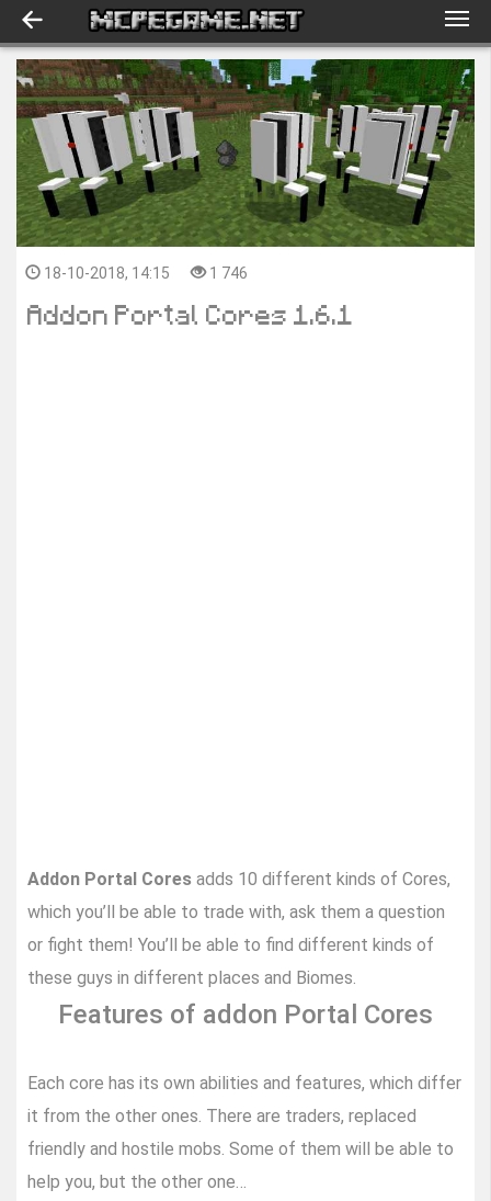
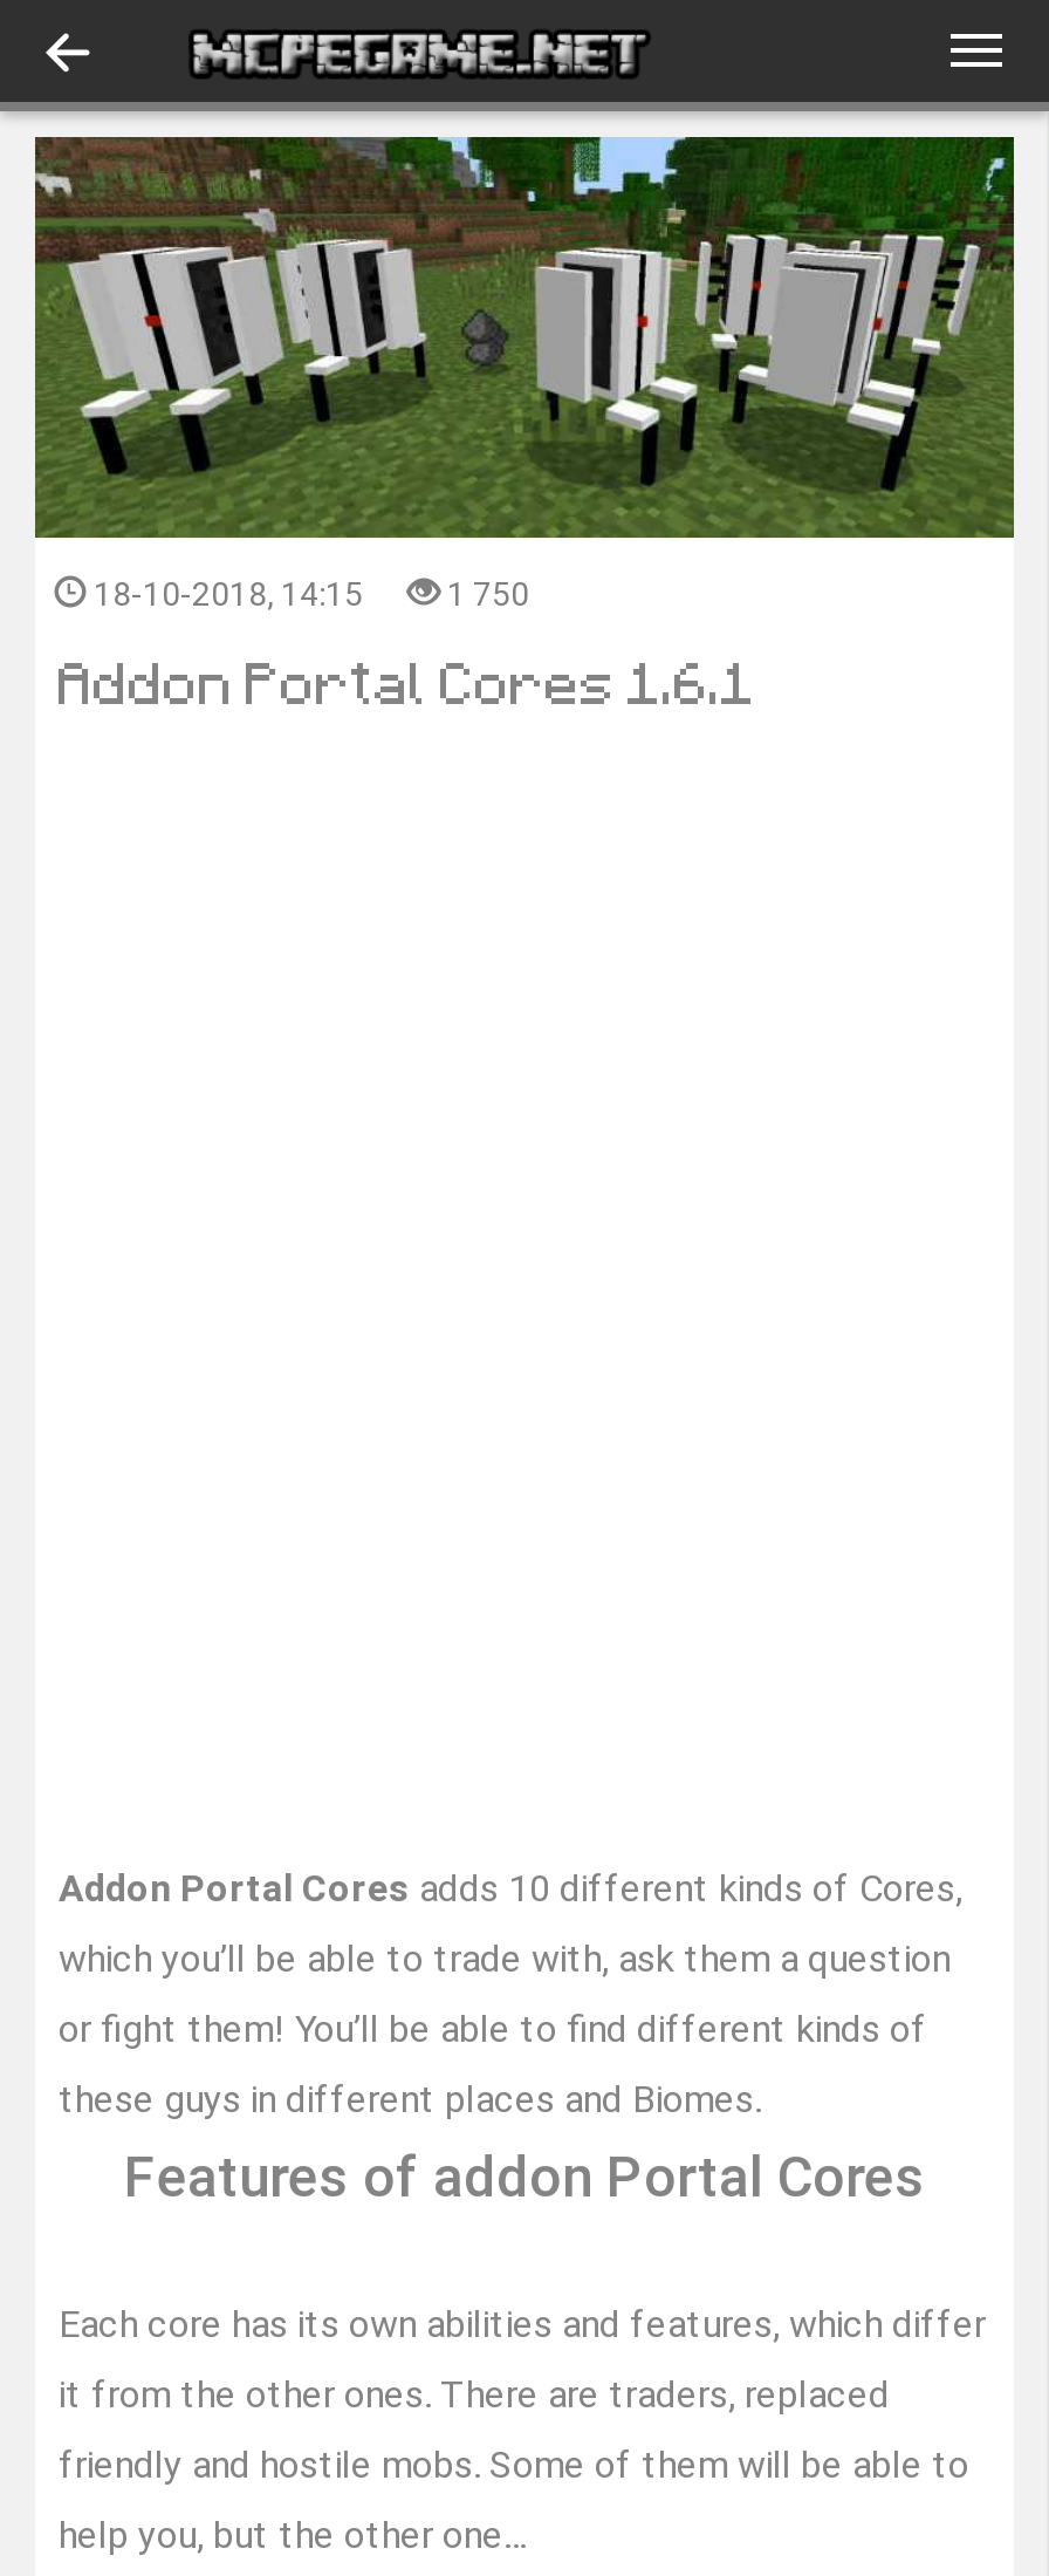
[206,265,248,282] 1 746 -> [440,576,529,614] 1 750

